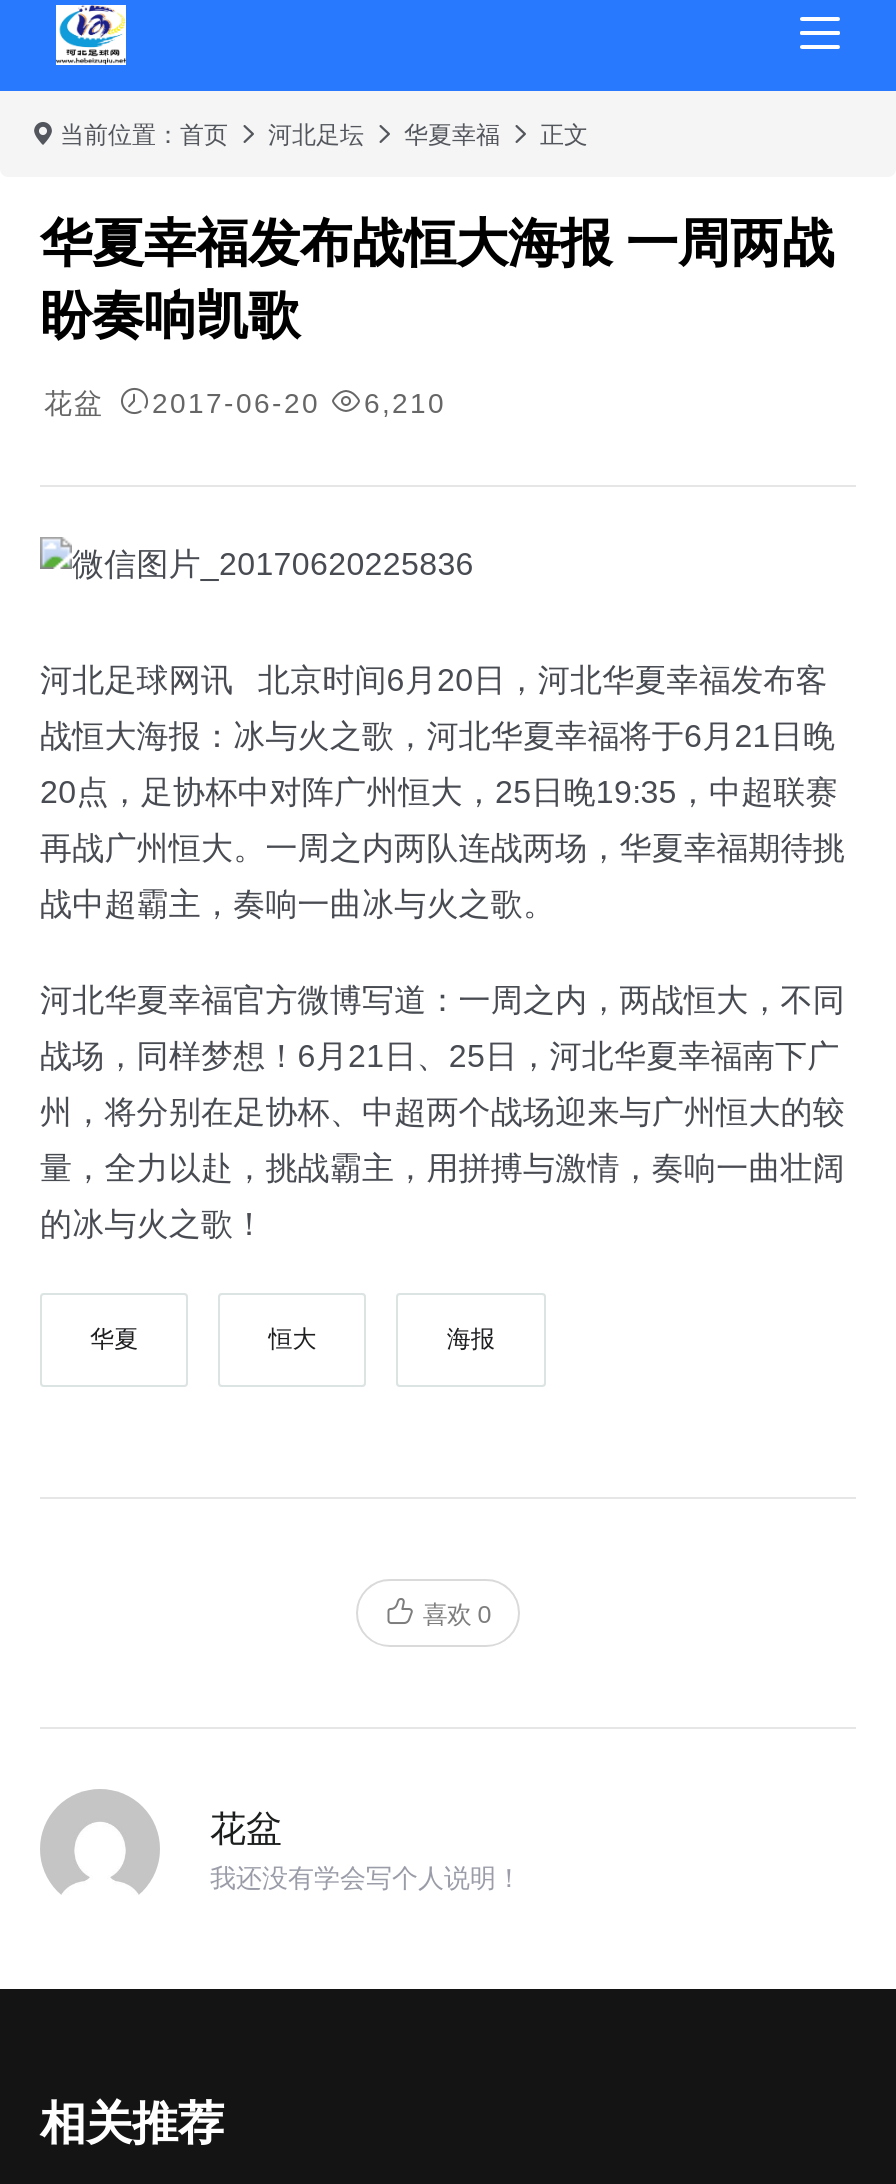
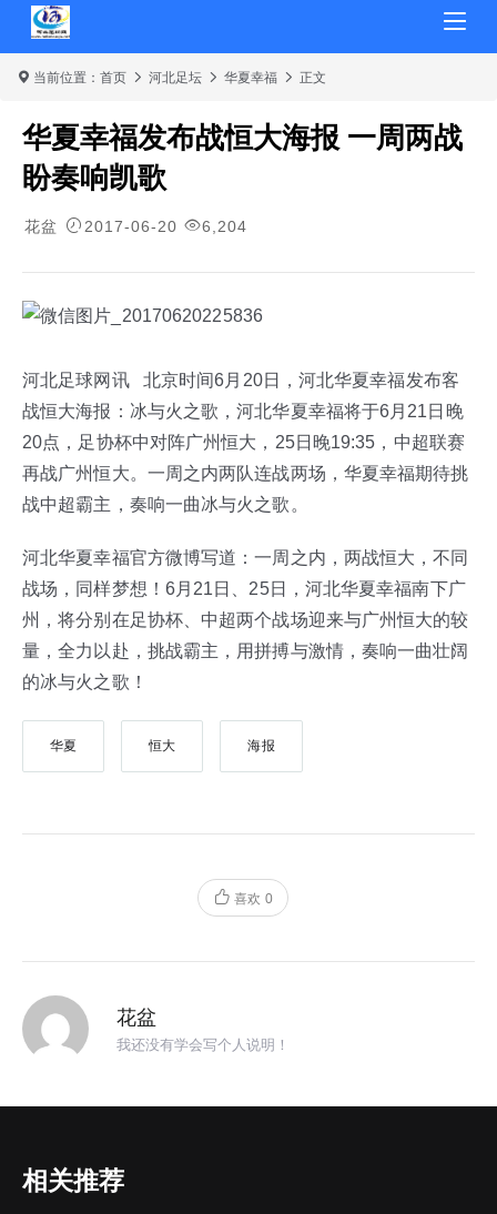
[44,387,446,419] 花盆 2017-06-20 6,210 -> [24,217,247,235] 花盆 2017-06-20 6,204

